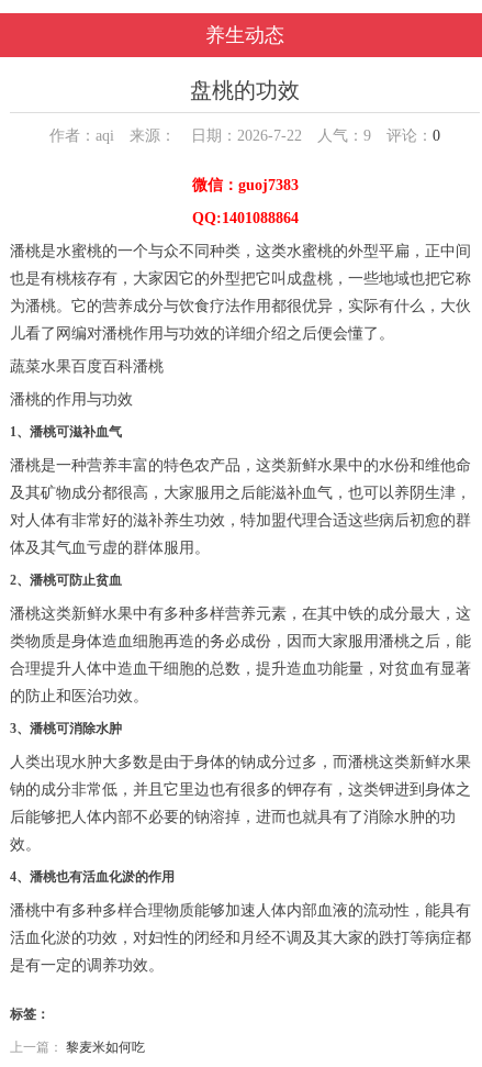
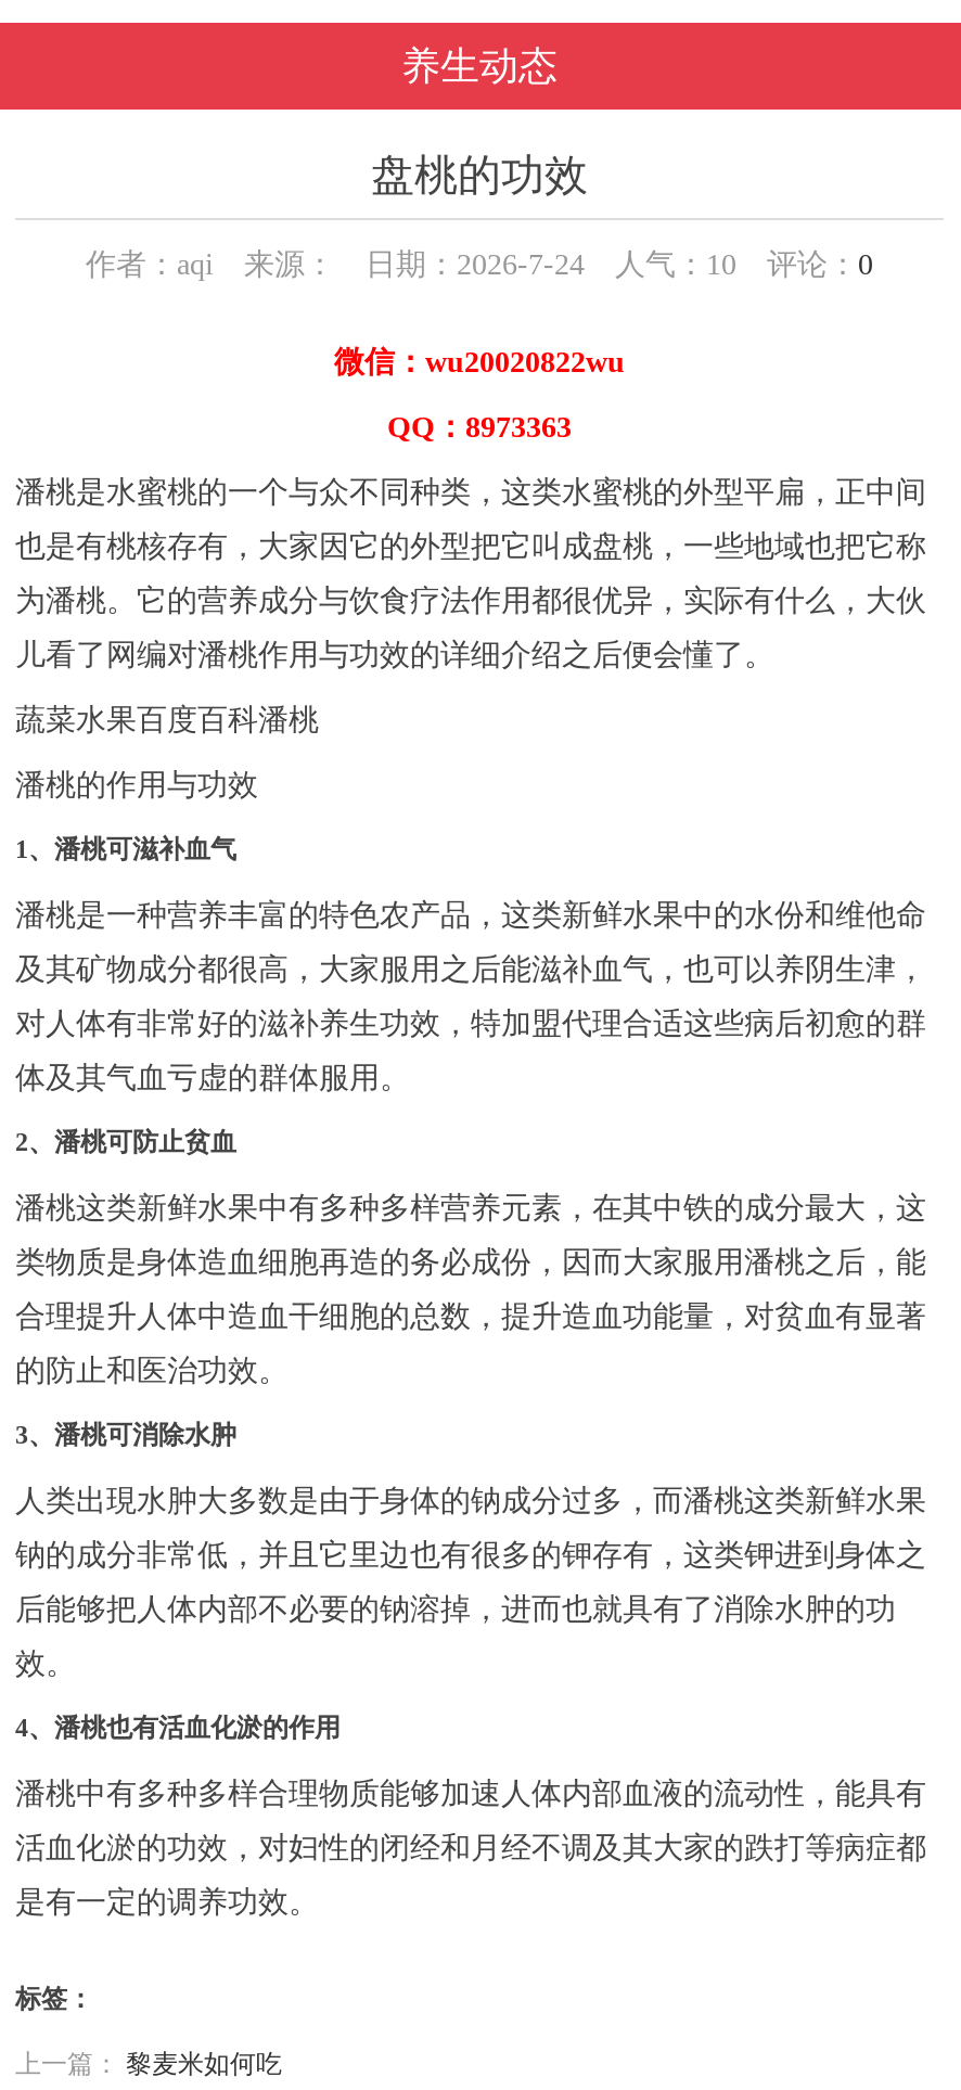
[49,128,440,144] 作者：aqi 来源： 日期：2026-7-22 人气：9评论：0 -> [86,249,873,282] 作者：aqi 来源： 日期：2026-7-24 人气：10评论：0
[192,177,298,194] 微信：guoj7383 -> [334,347,625,379] 微信：wu20020822wu
[192,210,298,227] QQ:1401088864 -> [387,412,572,444] QQ：8973363

